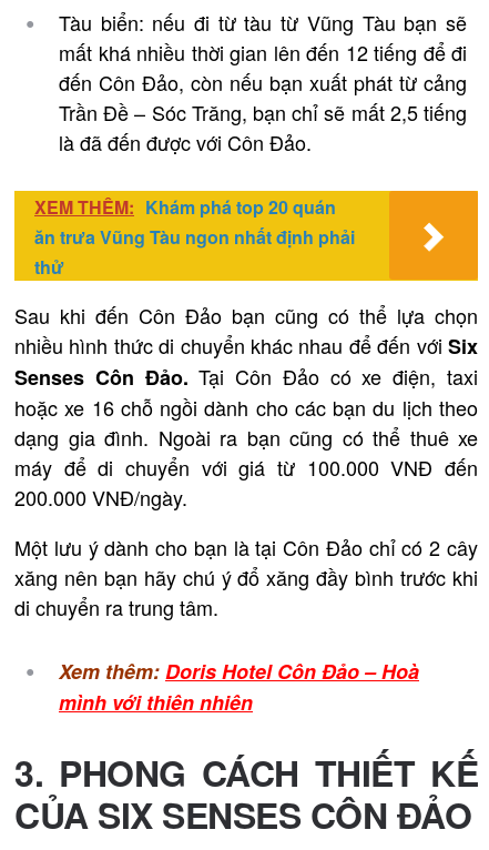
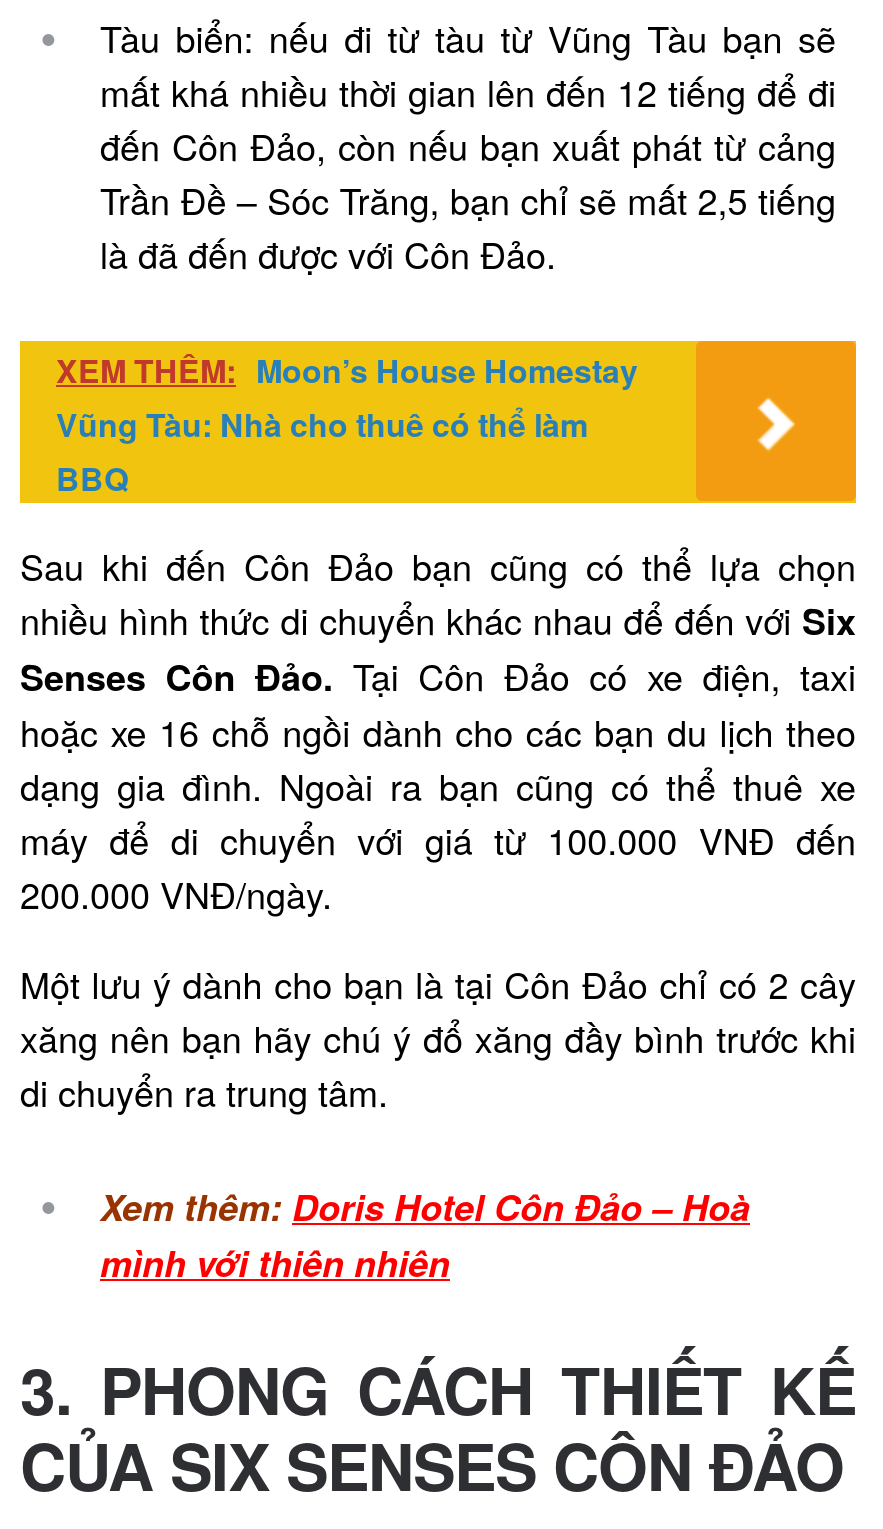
[34,194,355,279] XEM THÊM: Khám phá top 20 quán | ăn trưa Vũng Tàu ngon nhất định phải | thử -> [56,346,638,500] XEM THÊM: Moon’s House Homestay | Vũng Tàu: Nhà cho thuê có thể làm | BBQ

